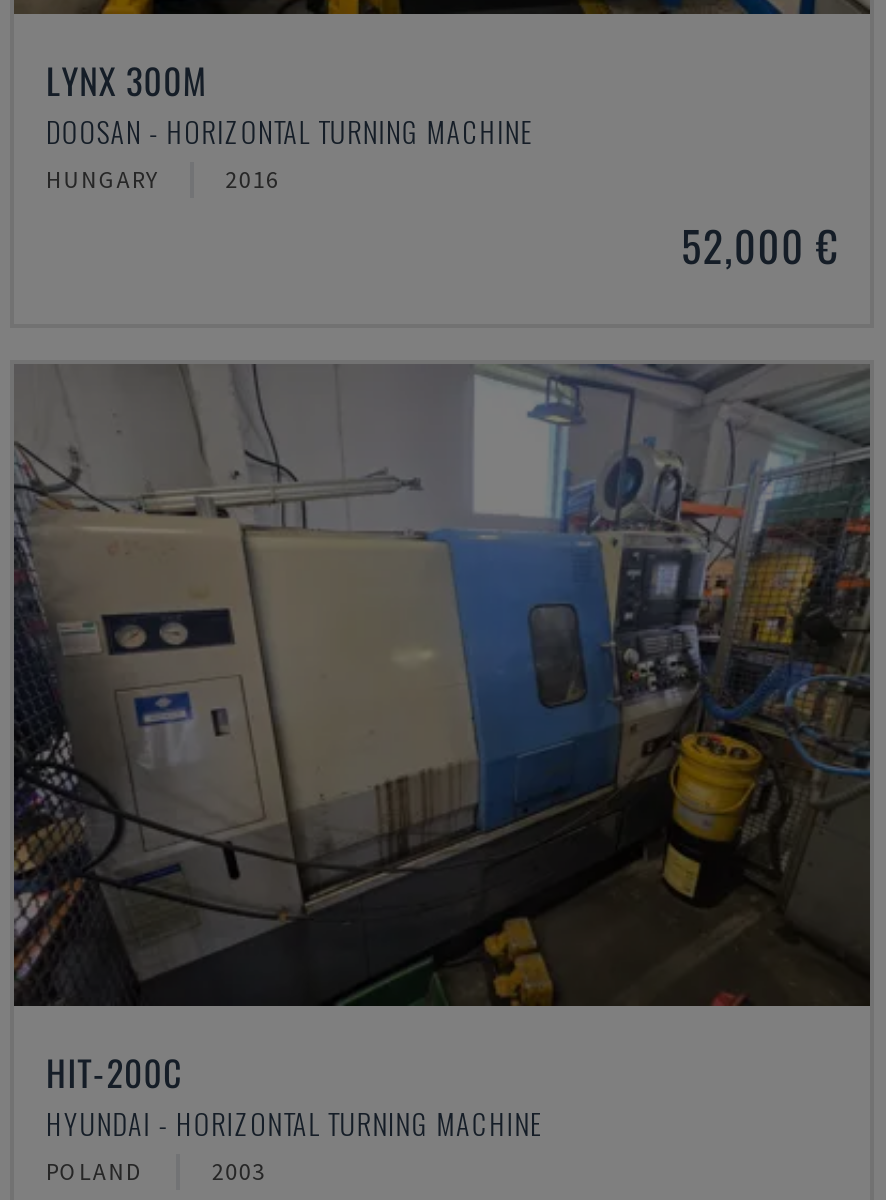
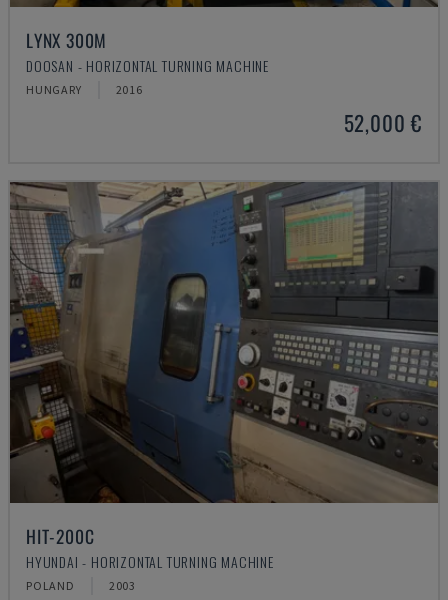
[12,364,870,1008] [image] -> [9,182,439,504] [image]

